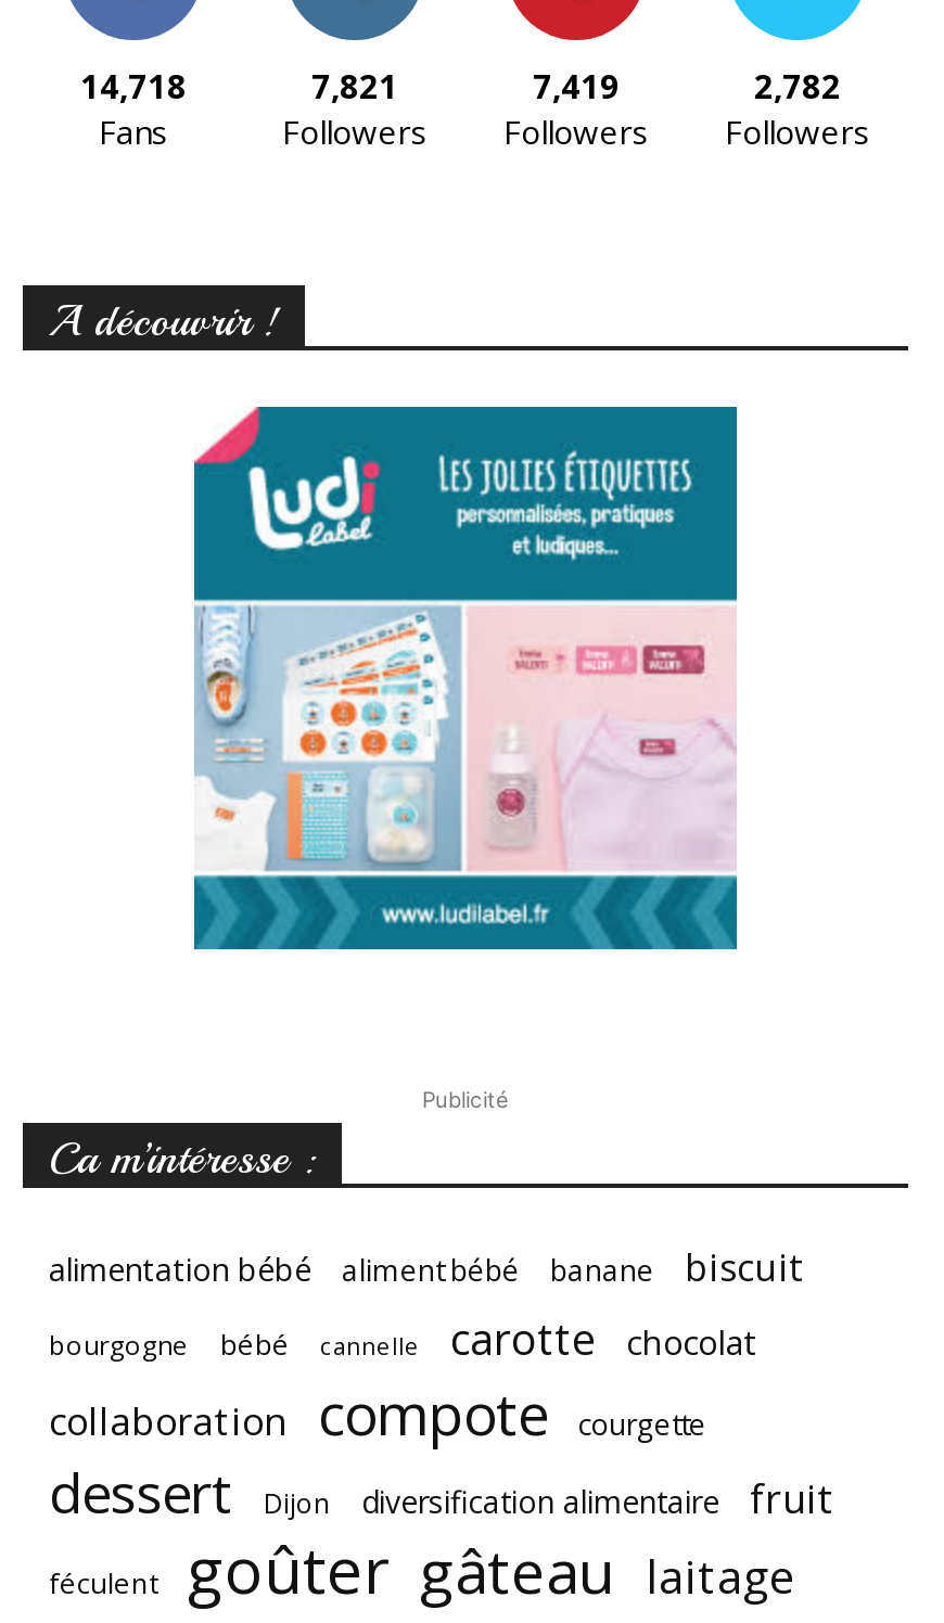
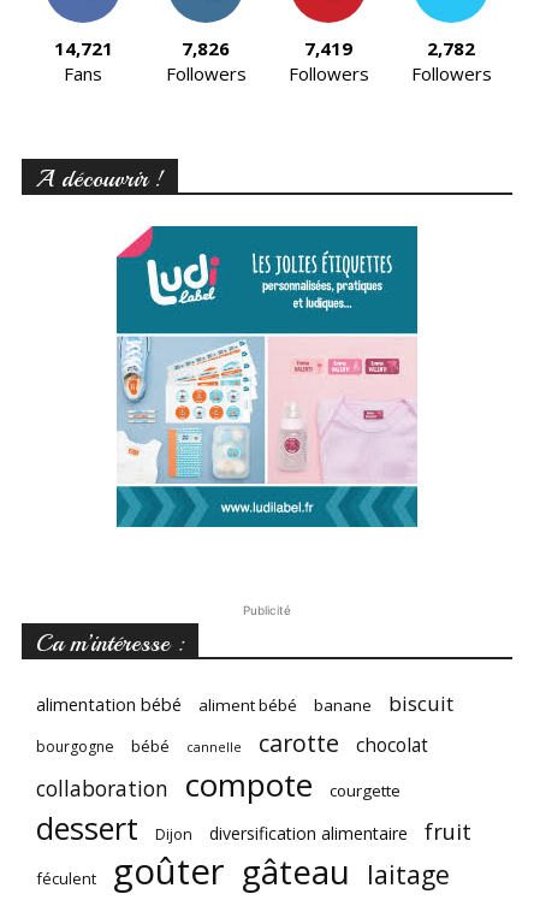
[80,64,187,107] 14,718 -> [54,35,112,60] 14,721
[311,64,398,107] 7,821 -> [182,35,230,60] 7,826

